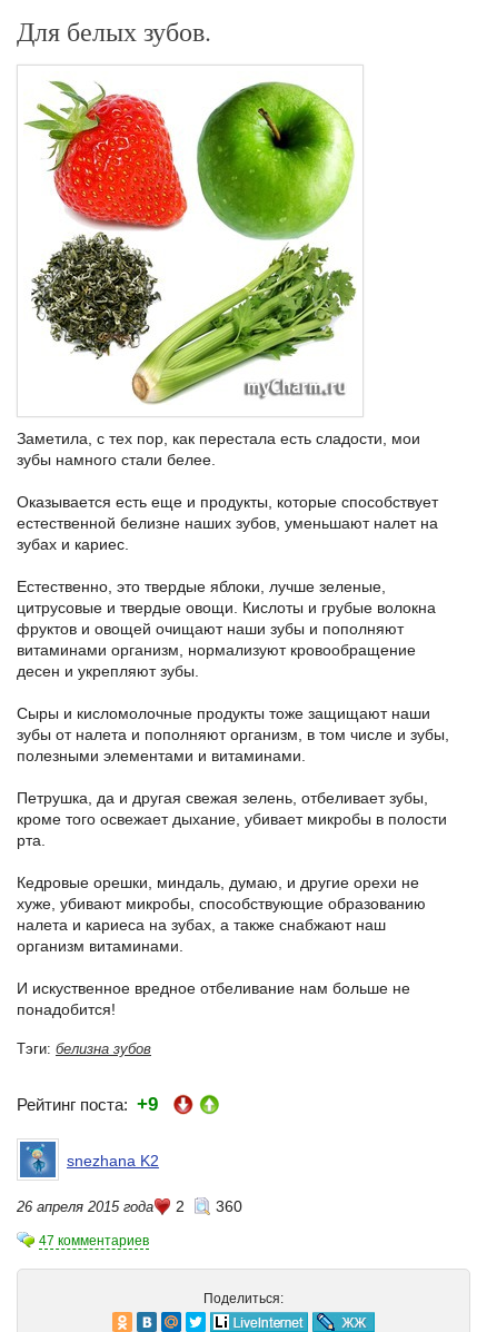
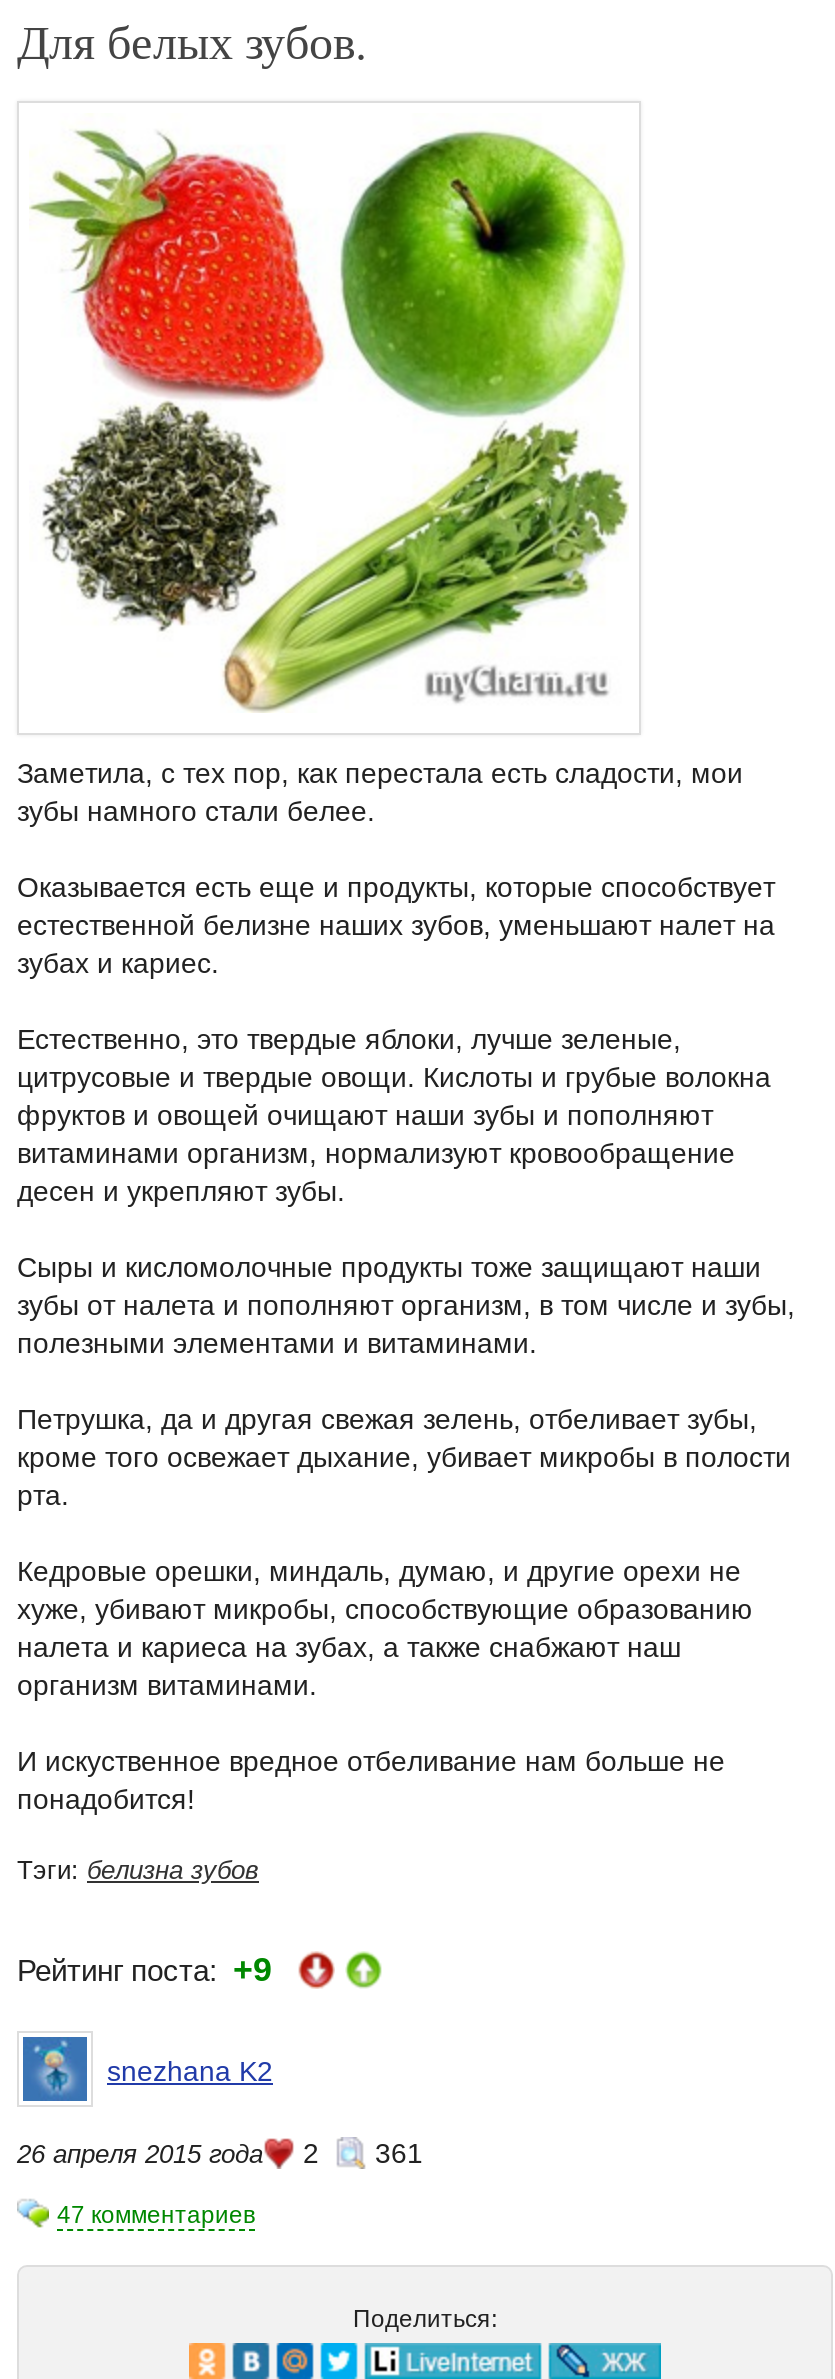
[17,1197,242,1215] 26 апреля 2015 года 2 360 -> [17,2137,423,2169] 26 апреля 2015 года 2 361

